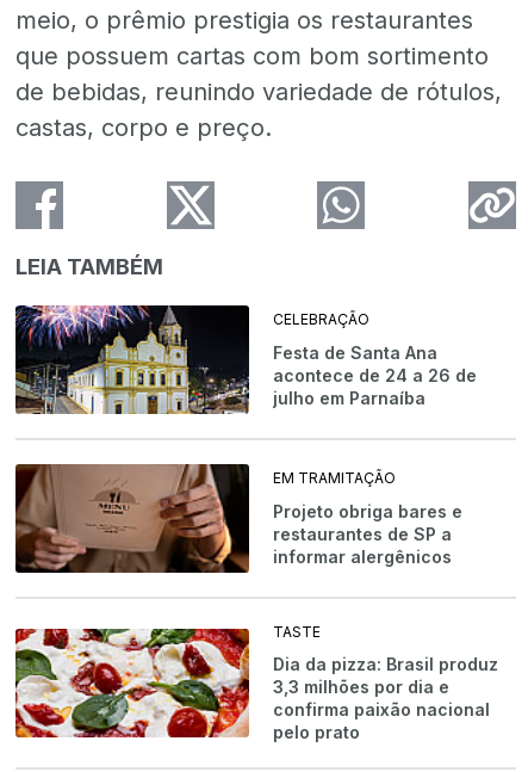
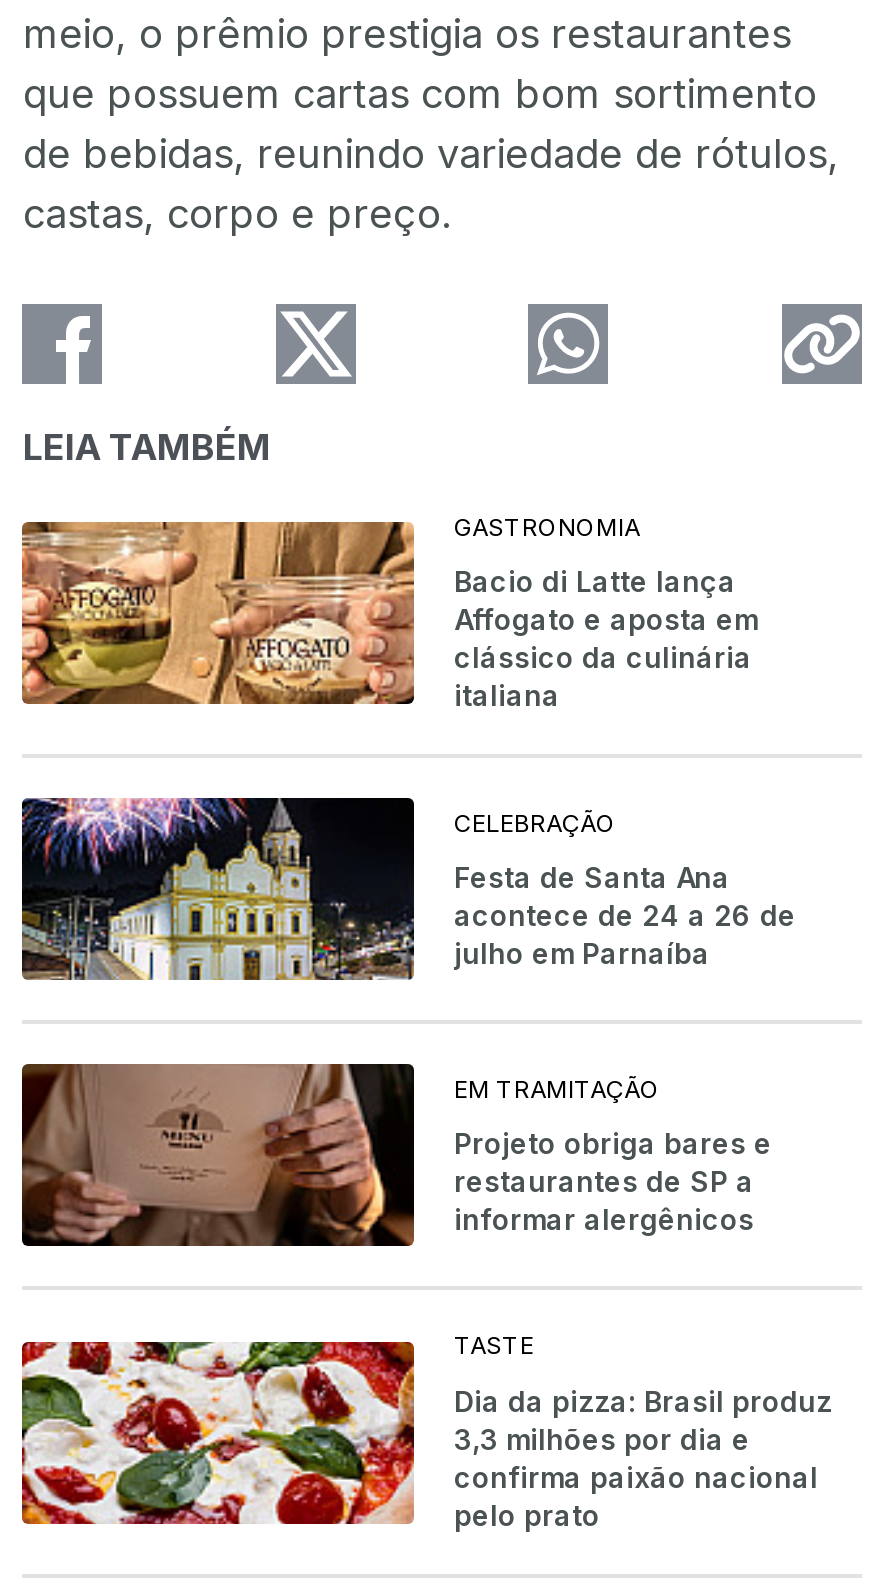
none -> [20,512,758,713] [image] | GASTRONOMIA | Bacio di Latte lança | Affogato e aposta em | clássico da culinária | italiana

